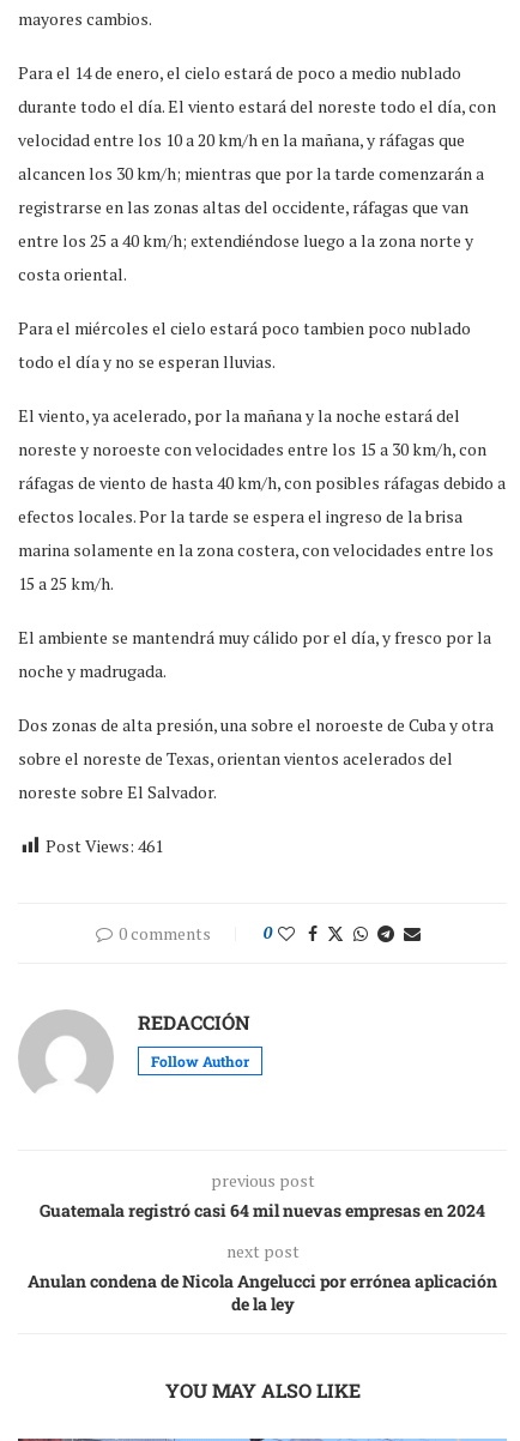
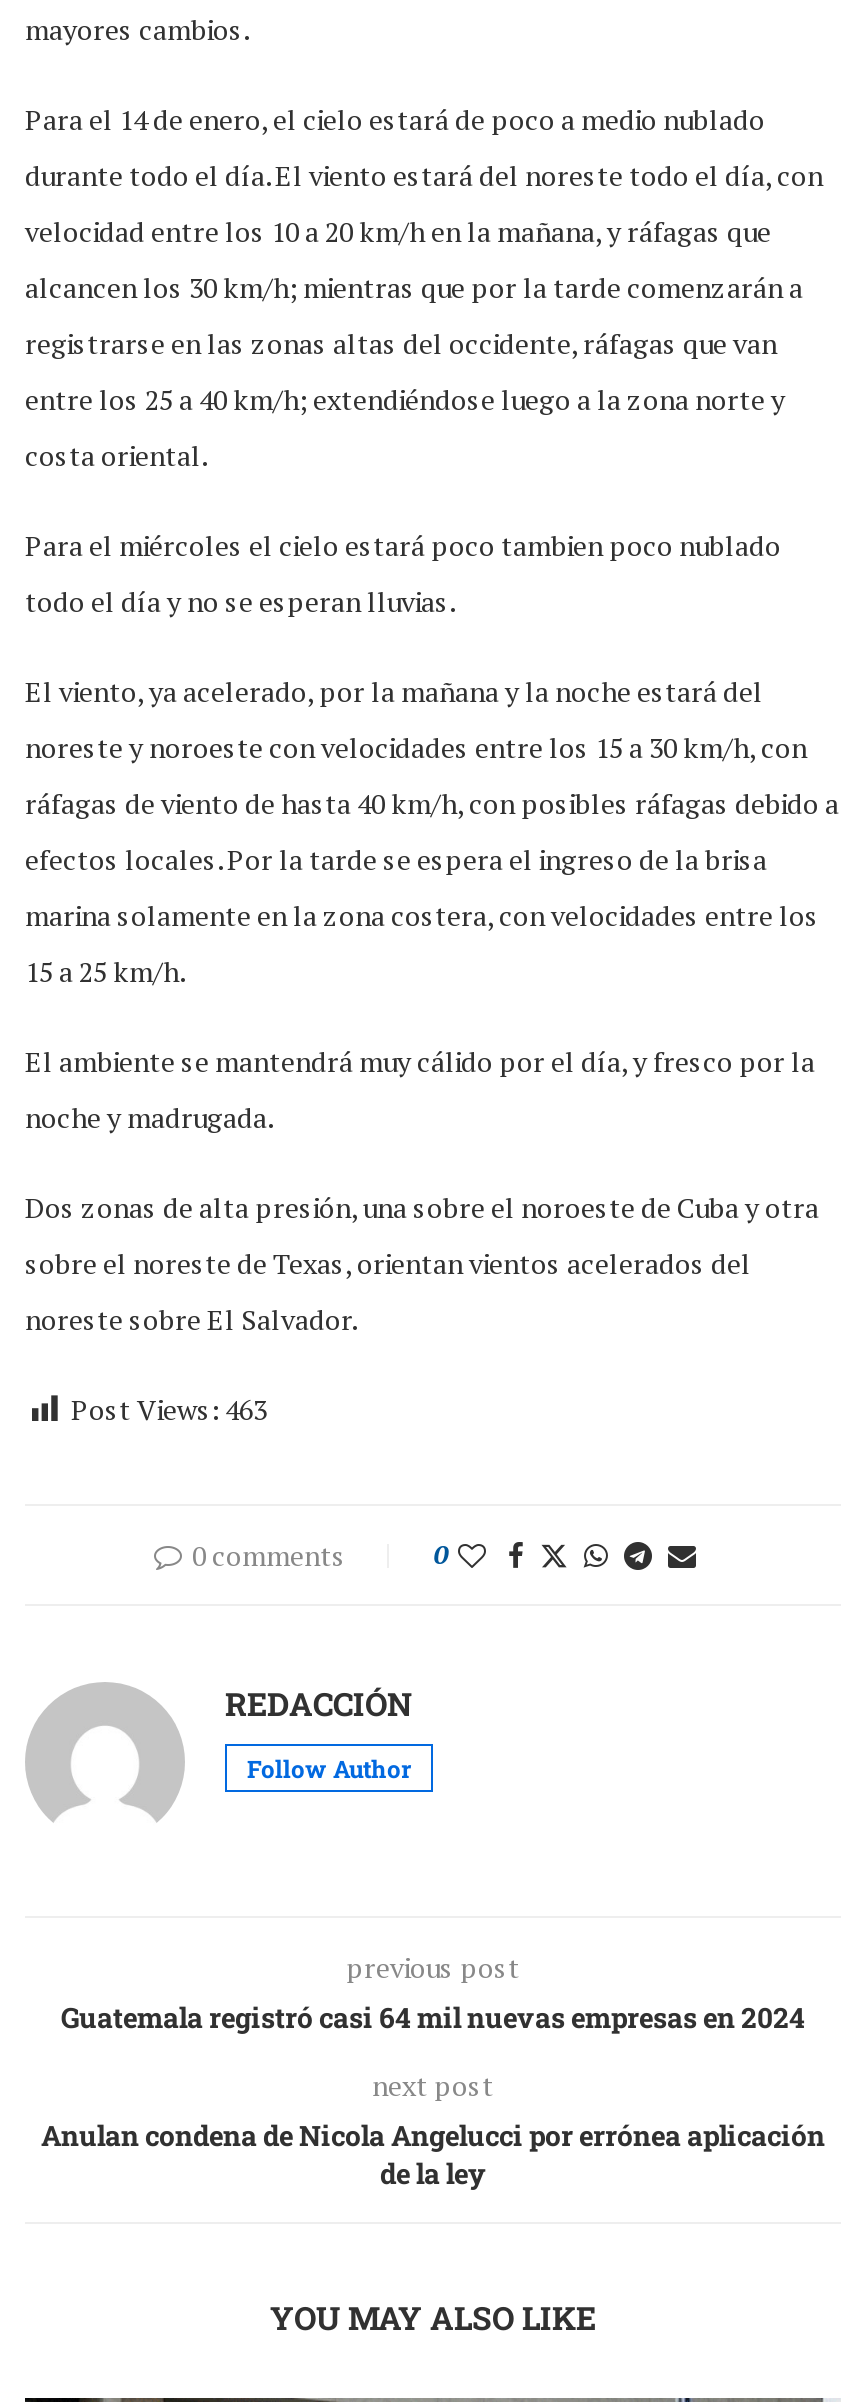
[46,834,163,857] Post Views: 461 -> [71,1389,267,1427] Post Views: 463

